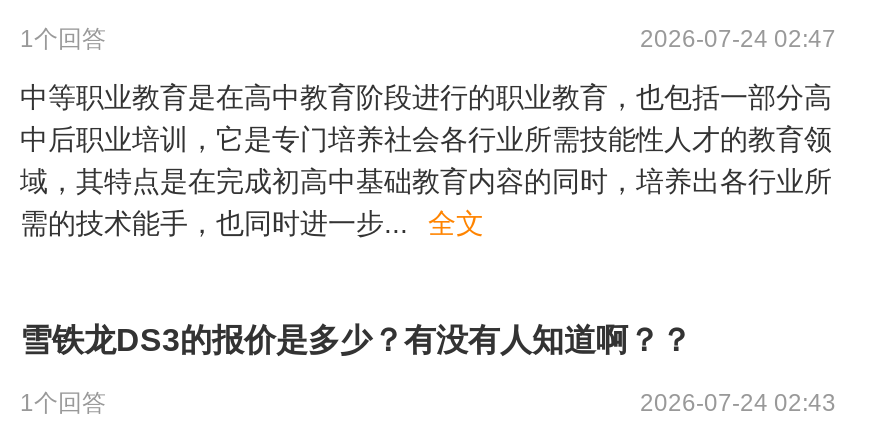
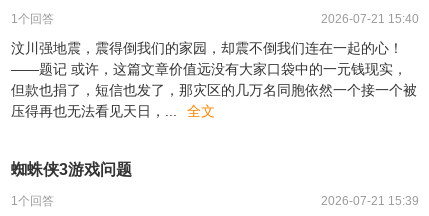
[640,25,836,53] 2026-07-24 02:47 -> [321,12,419,26] 2026-07-21 15:40
[20,81,832,239] 中等职业教育是在高中教育阶段进行的职业教育，也包括一部分高 | 中后职业培训，它是专门培养社会各行业所需技能性人才的教育领 | 域，其特点是在完成初高中基础教育内容的同时，培养出各行业所 | 需的技术能手，也同时进一步... -> [11,40,417,119] 汶川强地震，震得倒我们的家园，却震不倒我们连在一起的心！ | ——题记 或许，这篇文章价值远没有大家口袋中的一元钱现实， | 但款也捐了，短信也发了，那灾区的几万名同胞依然一个接一个被 | 压得再也无法看见天日，...
[20,323,692,357] 雪铁龙DS3的报价是多少？有没有人知道啊？？ -> [11,161,132,178] 蜘蛛侠3游戏问题
[640,389,836,417] 2026-07-24 02:43 -> [321,194,419,208] 2026-07-21 15:39

